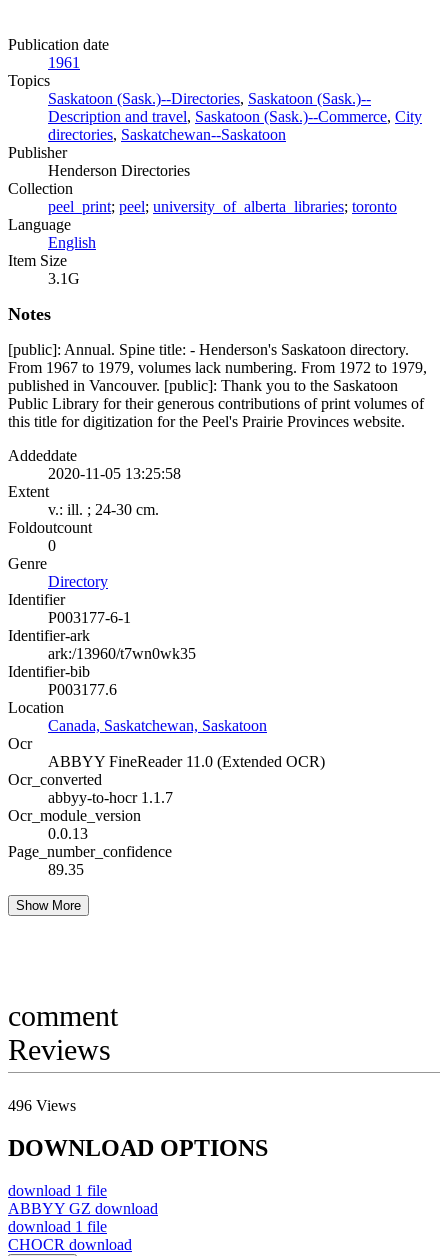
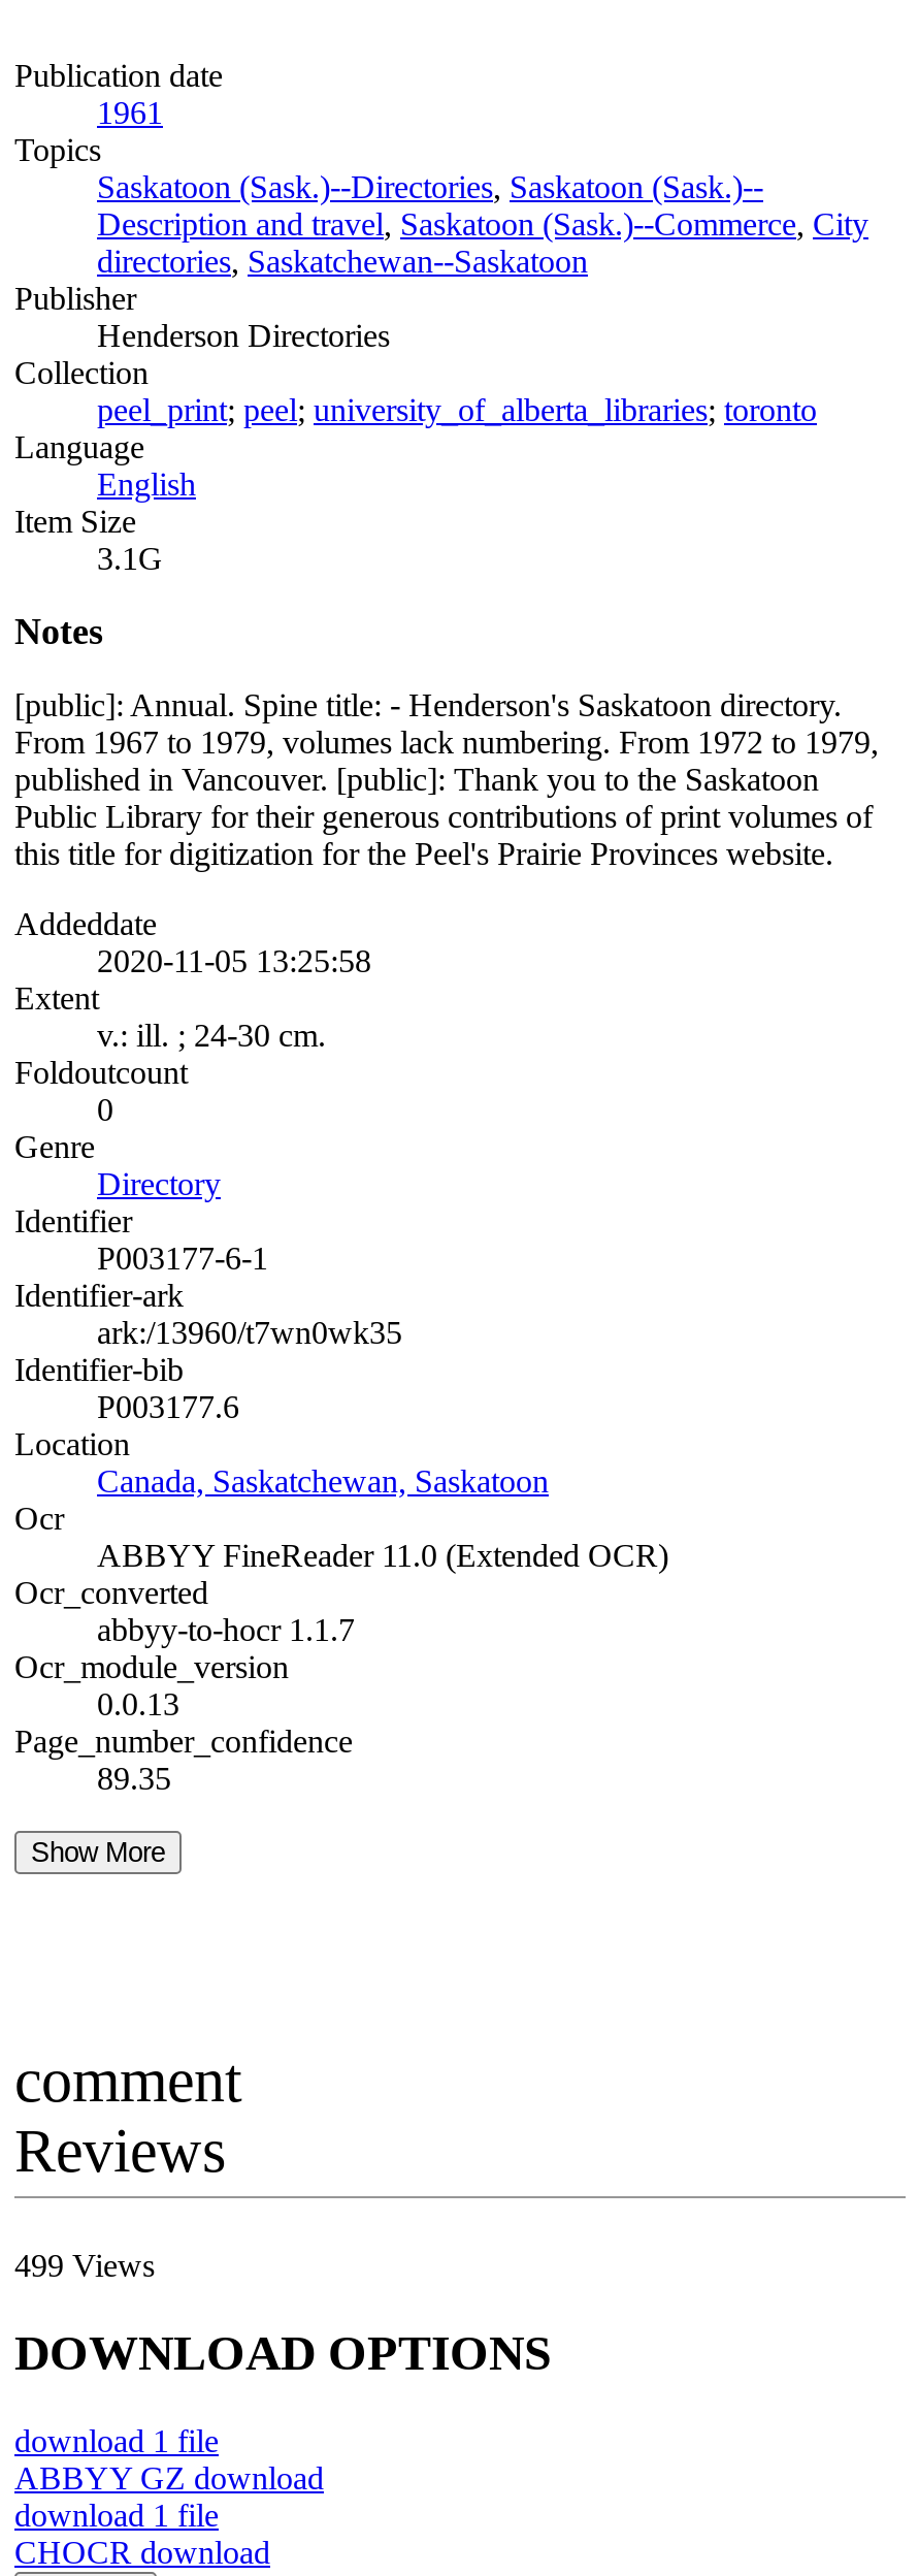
[8,1097,76,1114] 496 Views -> [14,2249,155,2284] 499 Views

